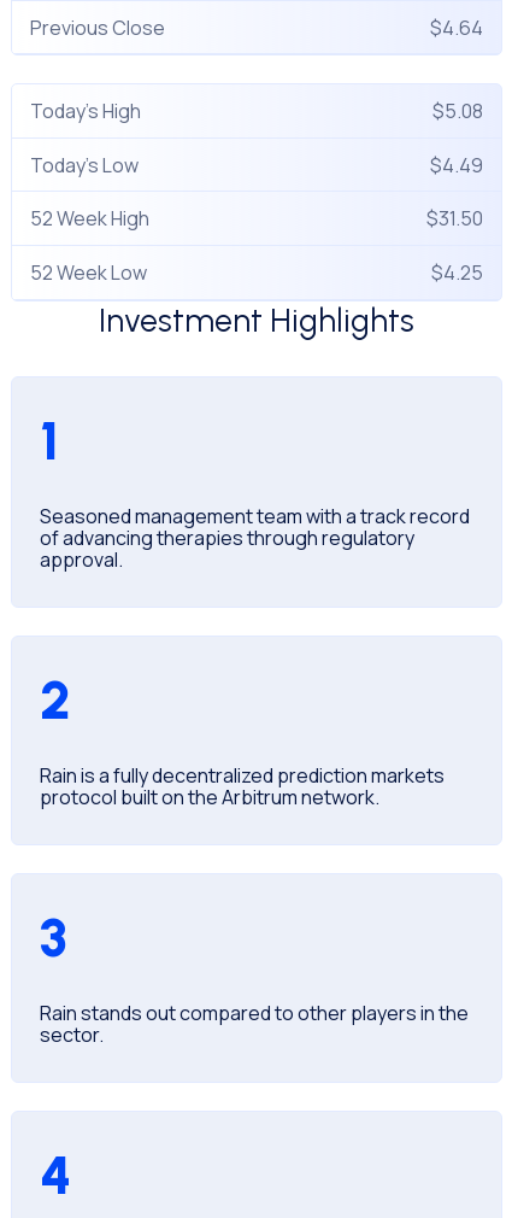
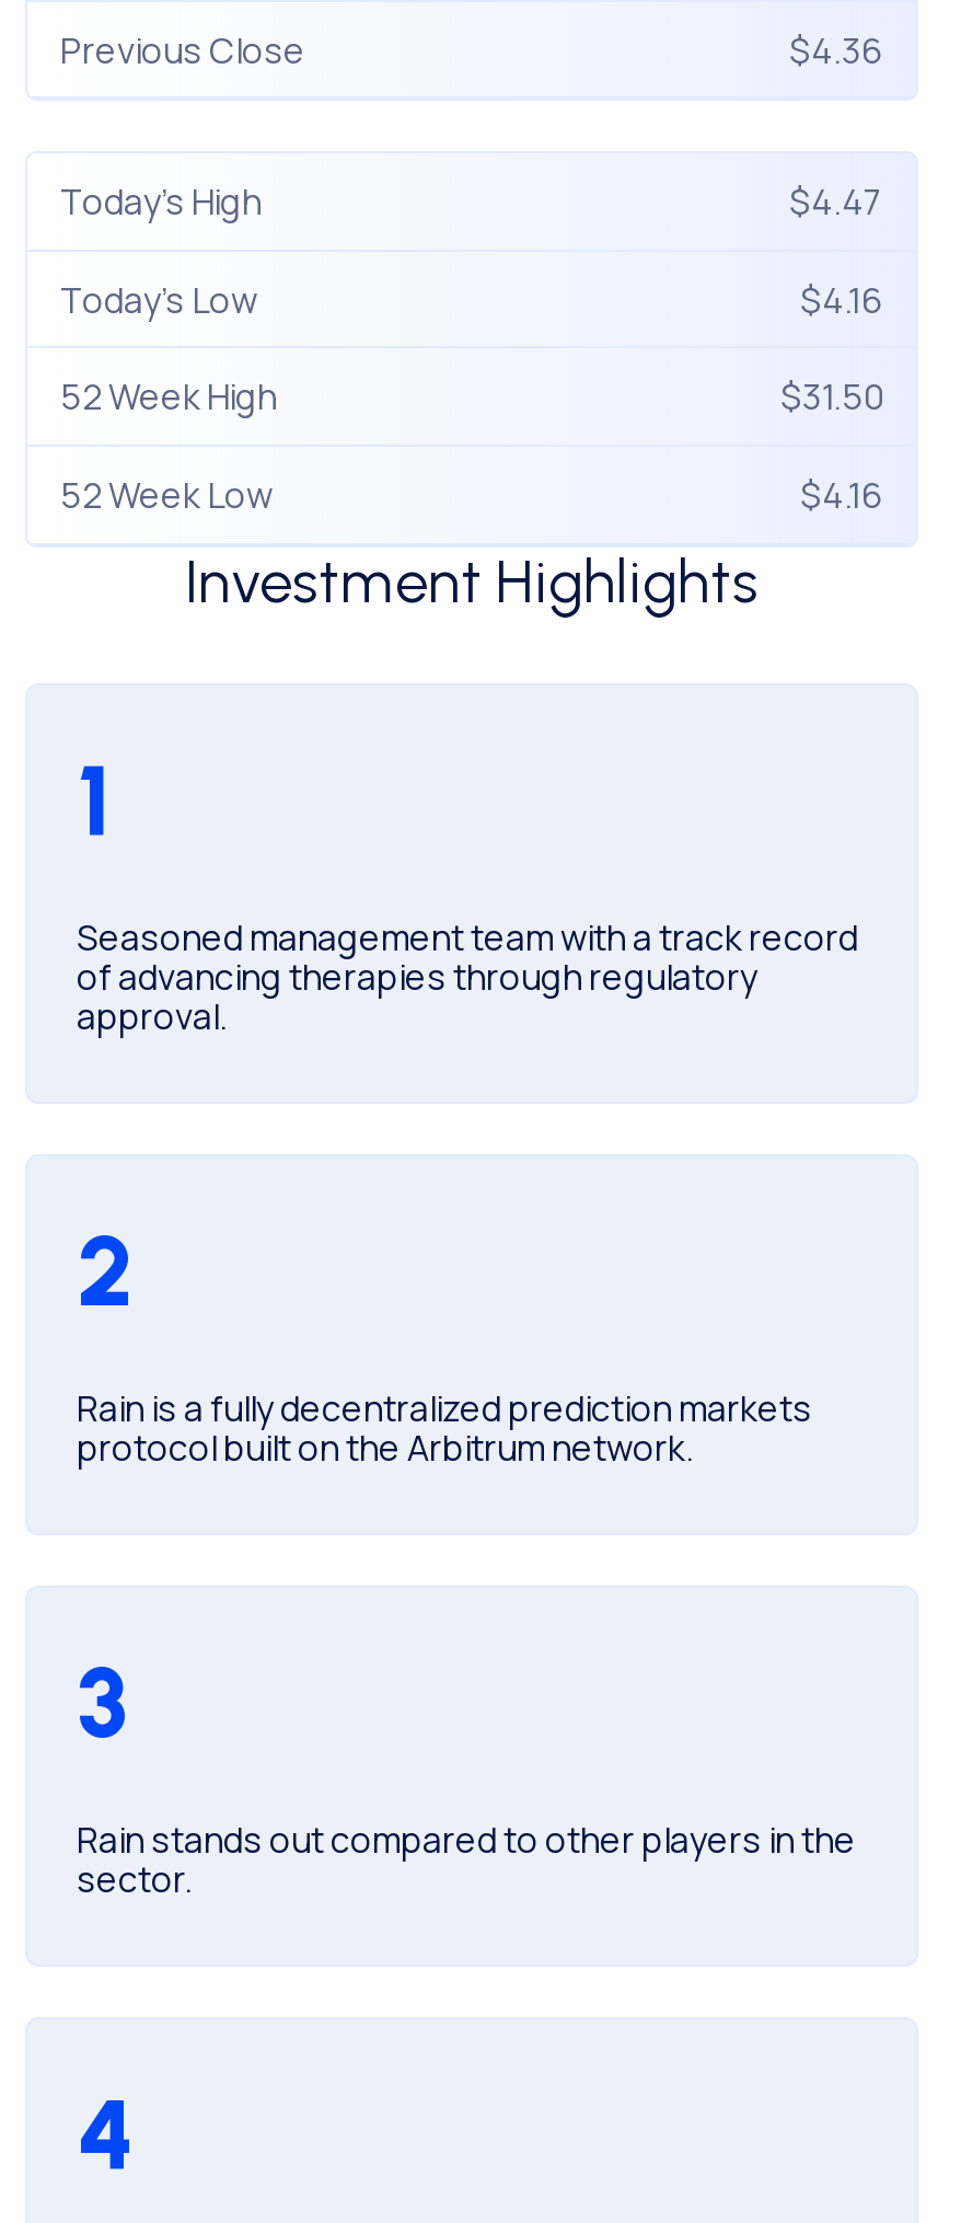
[430,14,483,41] $4.64 -> [789,25,883,74] $4.36
[432,97,483,124] $5.08 -> [789,177,883,225] $4.47
[430,151,483,178] $4.49 -> [800,275,883,323] $4.16
[431,259,483,286] $4.25 -> [800,471,883,519] $4.16

